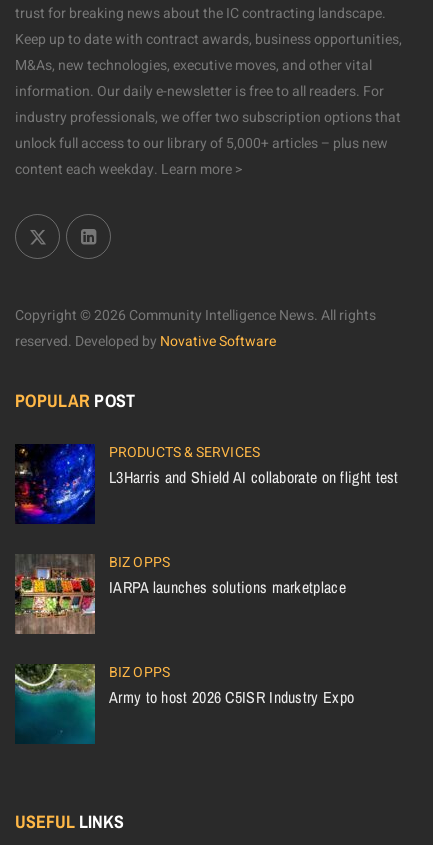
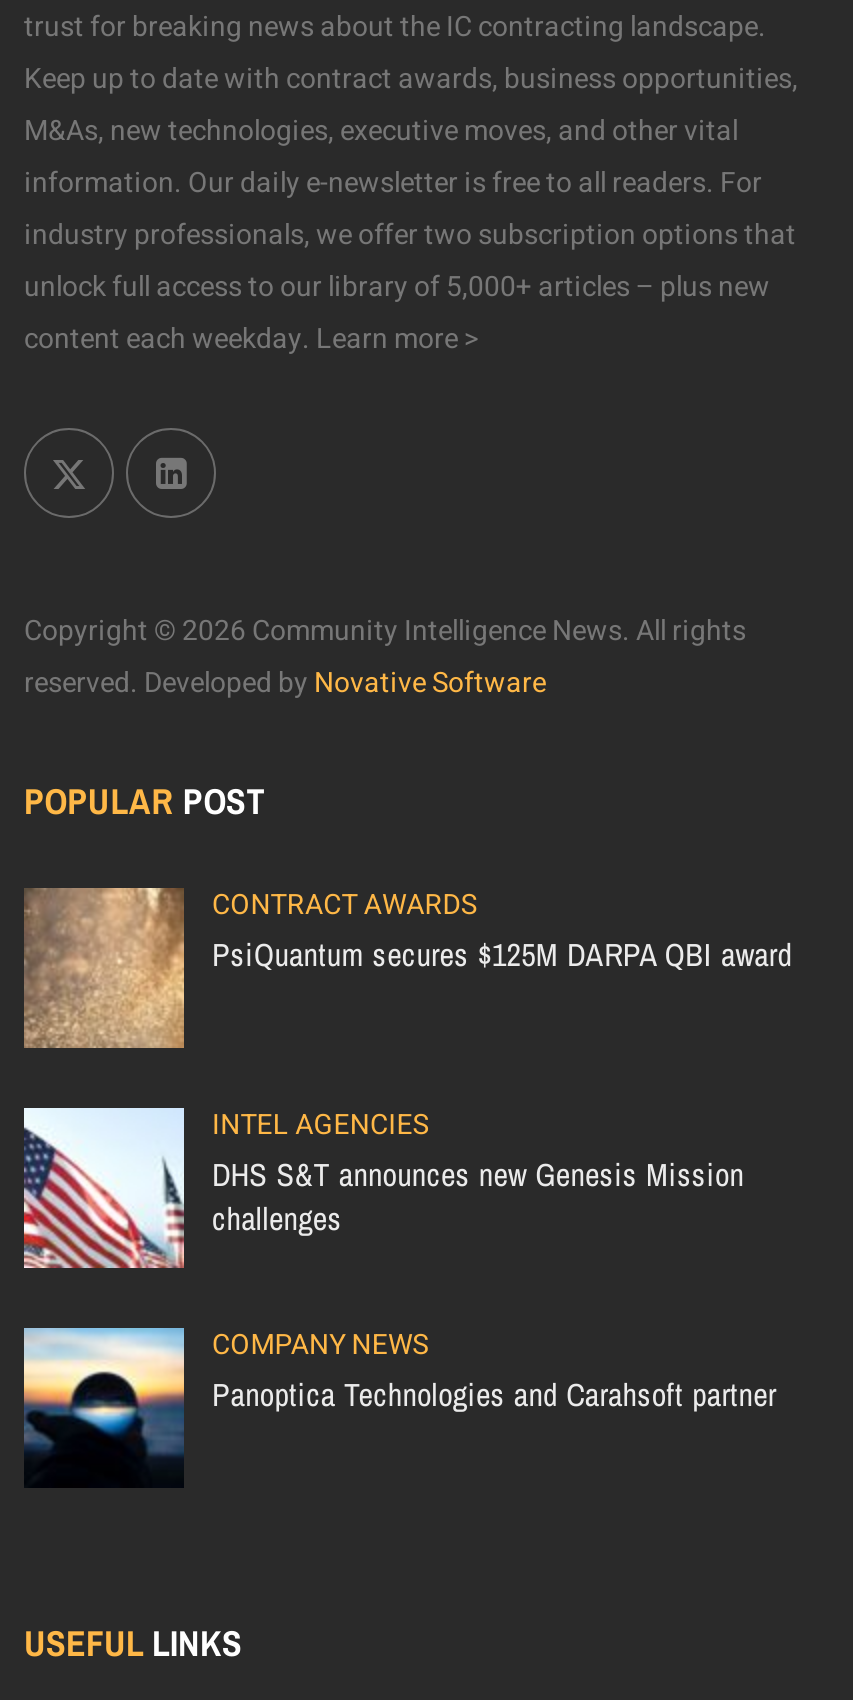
[14,442,399,525] [image] | PRODUCTS & SERVICES | L3Harris and Shield AI collaborate on flight test -> [22,883,792,1050] [image] | CONTRACT AWARDS | PsiQuantum secures $125M DARPA QBI award
[14,552,346,635] [image] | BIZ OPPS | IARPA launches solutions marketplace -> [22,1103,744,1268] [image] | INTEL AGENCIES | DHS S&T announces new Genesis Mission | challenges
[14,662,354,745] [image] | BIZ OPPS | Army to host 2026 C5ISR Industry Expo -> [22,1323,776,1488] [image] | COMPANY NEWS | Panoptica Technologies and Carahsoft partner

